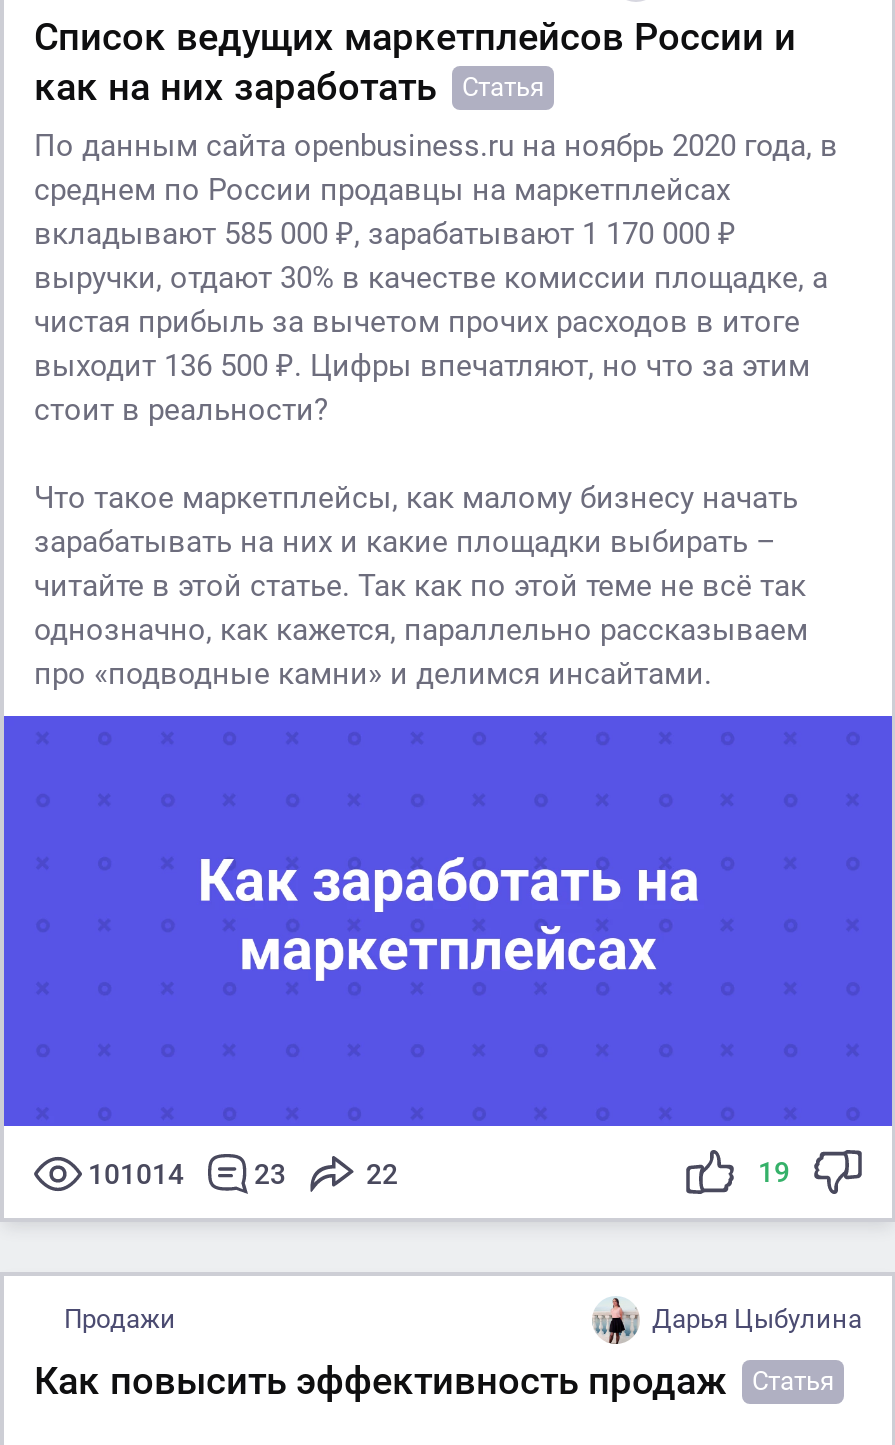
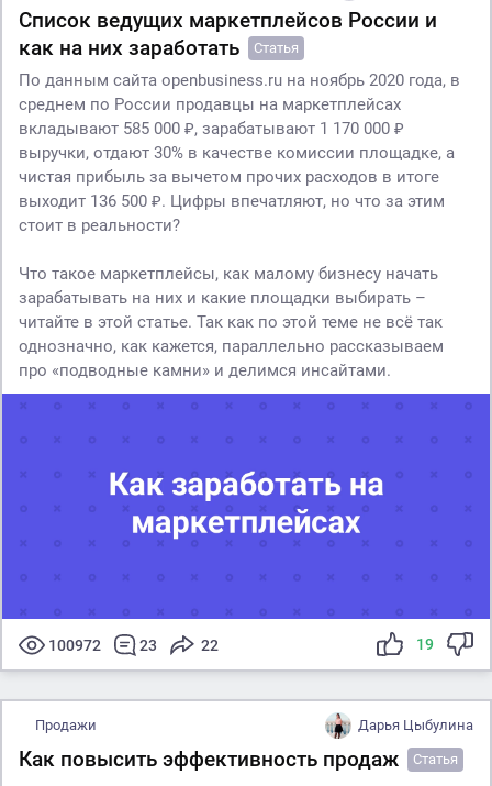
[88,1158,184,1190] 101014 -> [48,637,101,654] 100972

